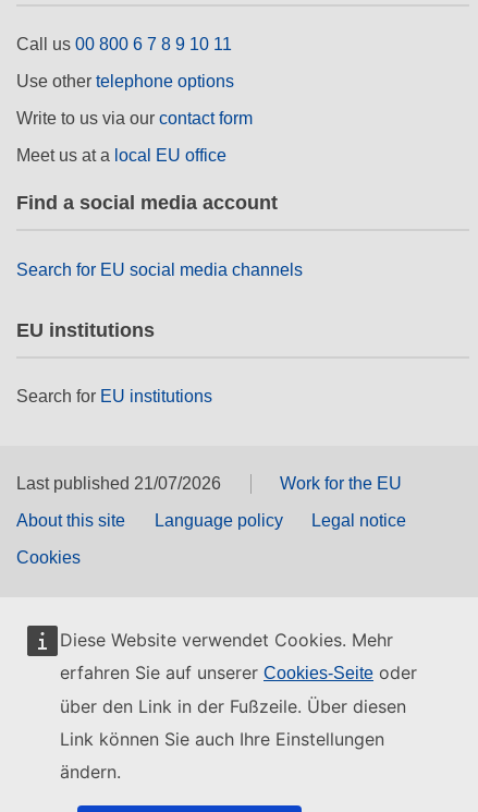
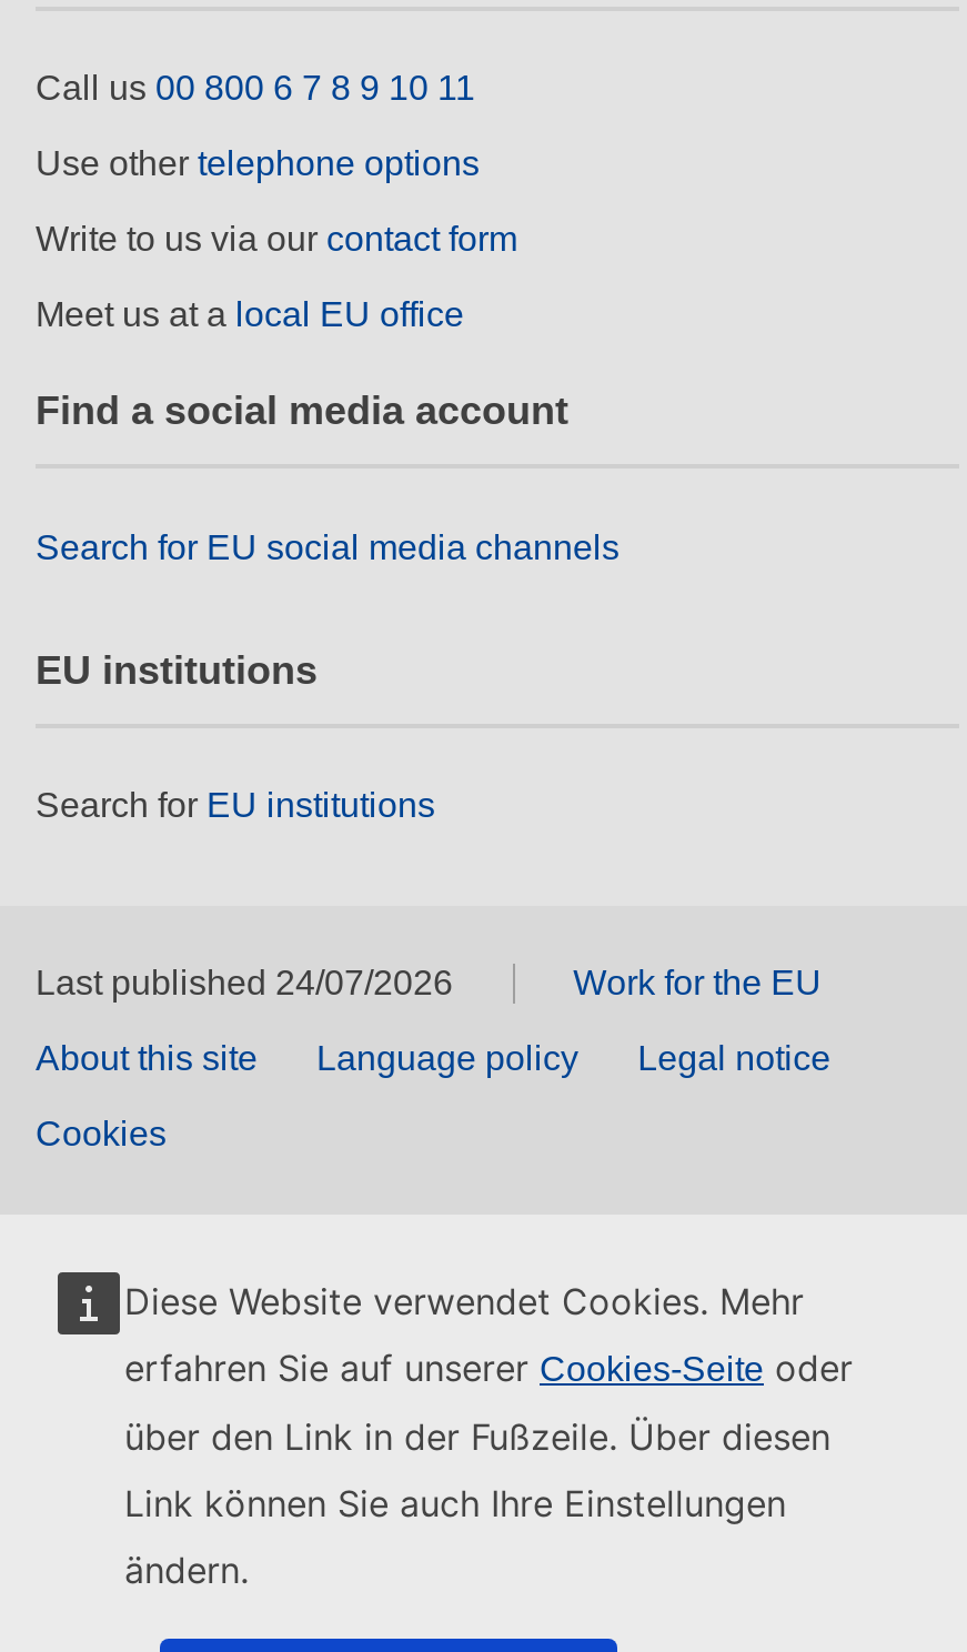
[16,475,221,493] Last published 21/07/2026 -> [36,965,453,1003] Last published 24/07/2026

